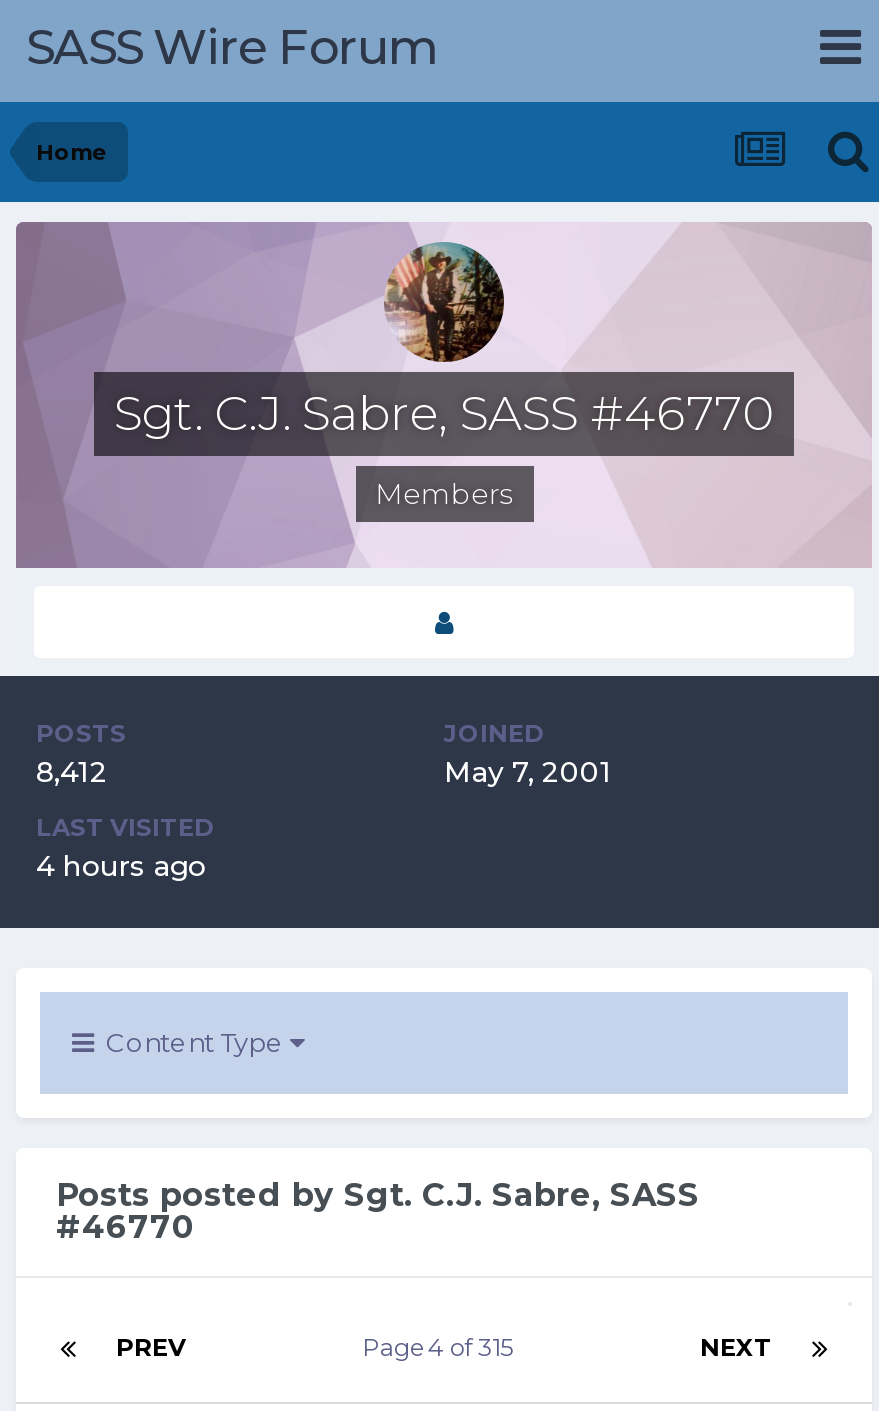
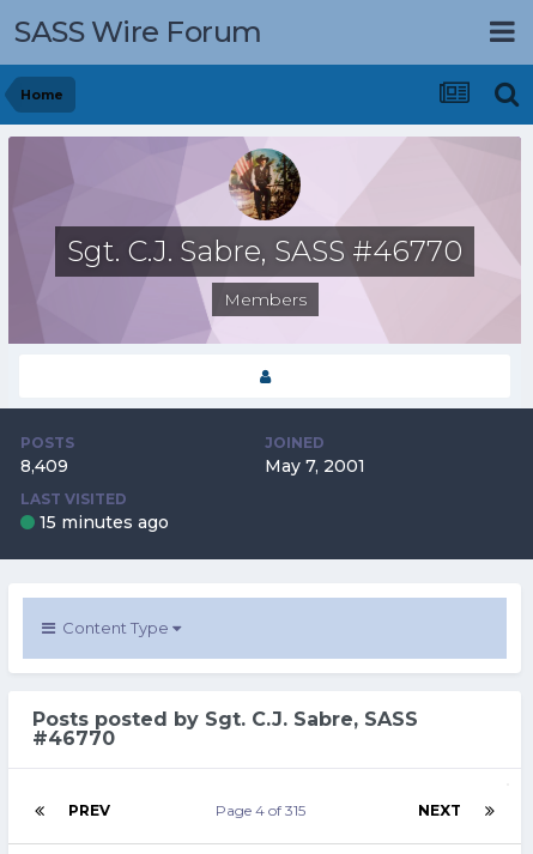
[36,754,108,790] 8,412 -> [20,455,68,477] 8,409
[36,848,206,884] 4 hours ago -> [40,511,169,533] 15 minutes ago

